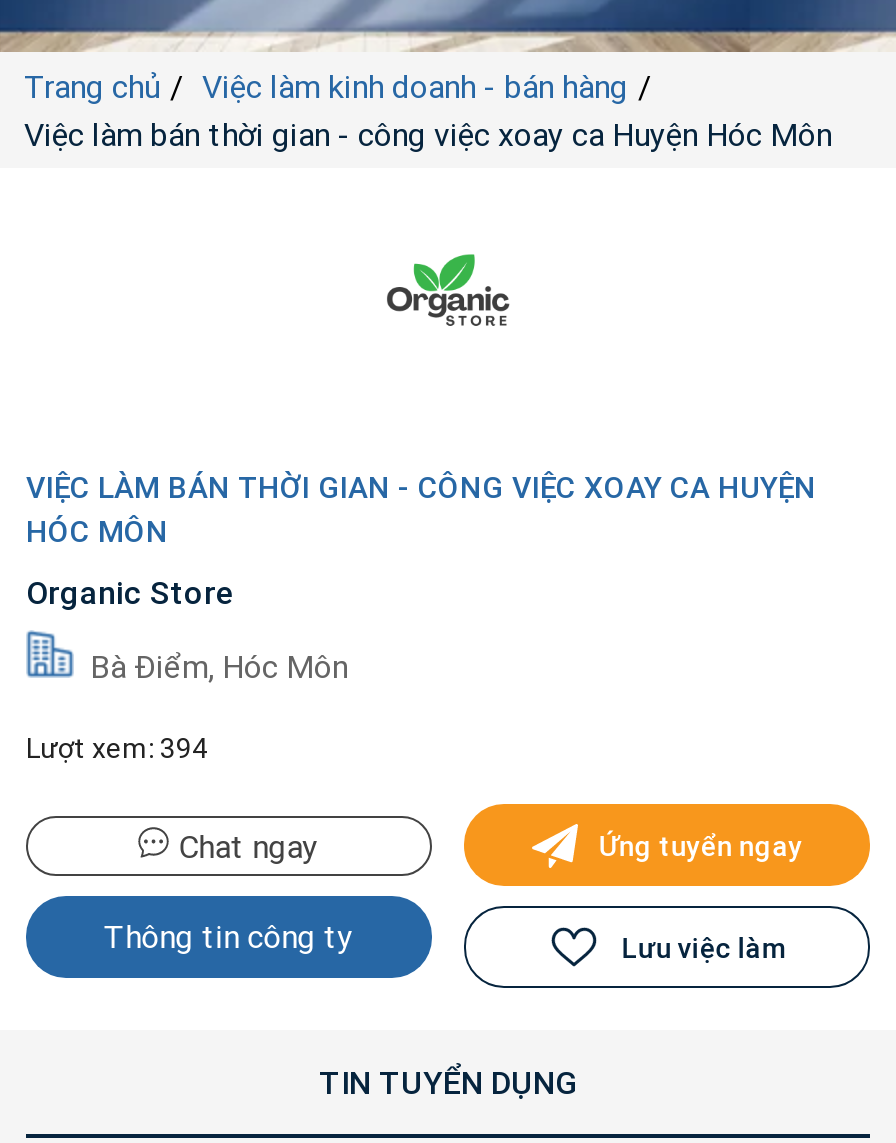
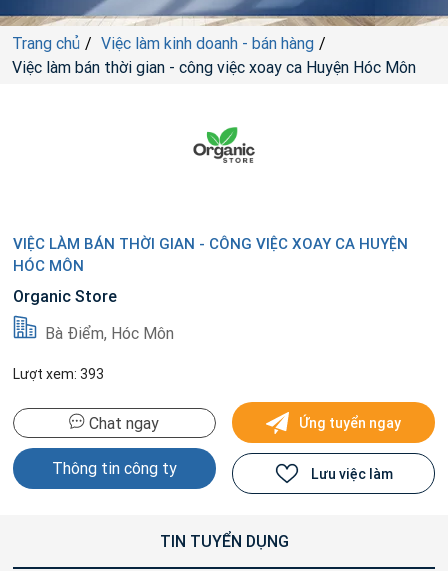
[26,730,208,766] Lượt xem: 394 -> [13,365,104,383] Lượt xem: 393

